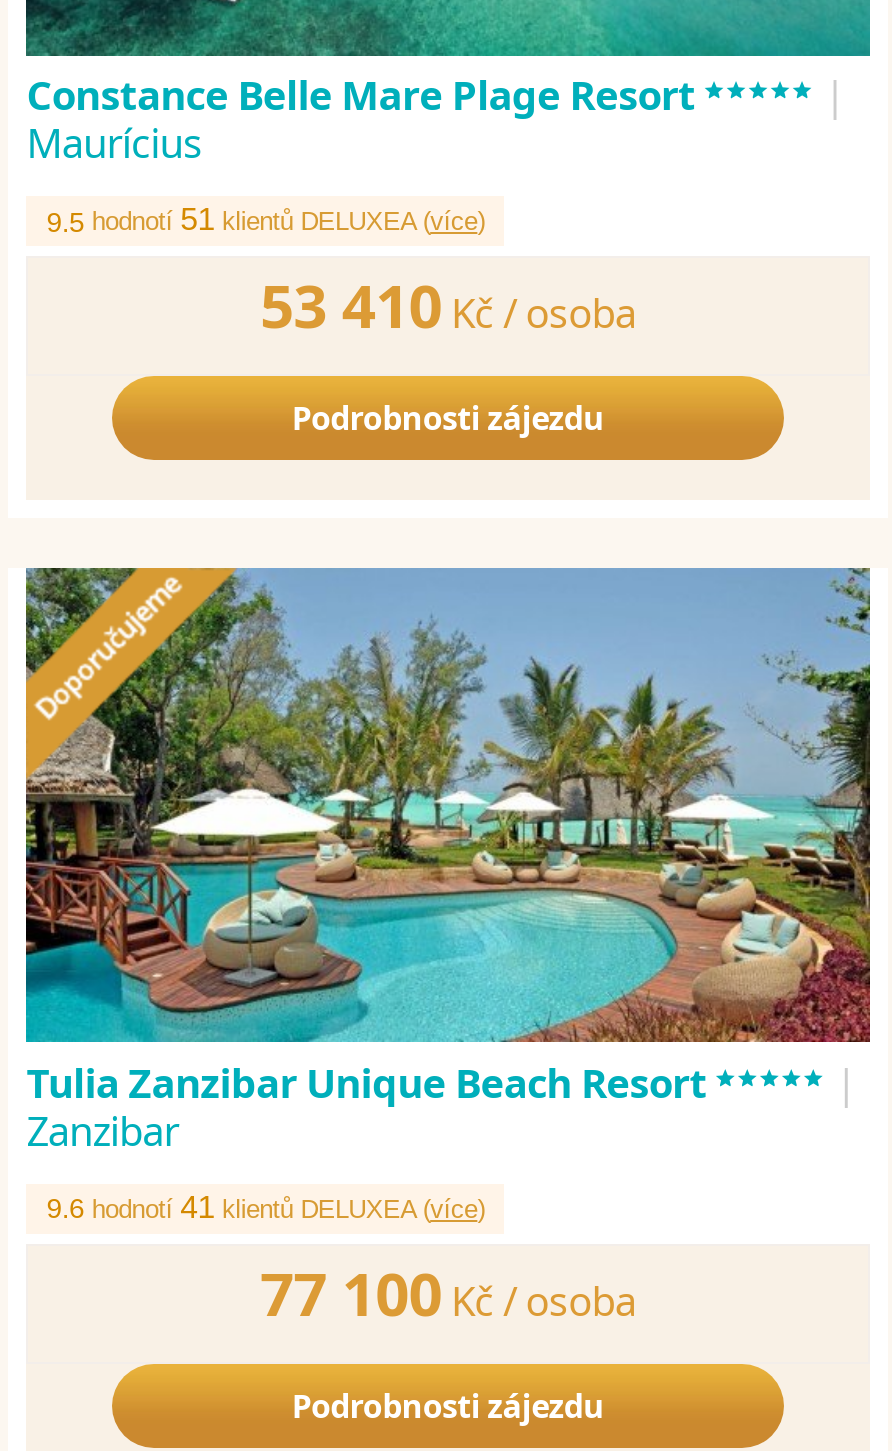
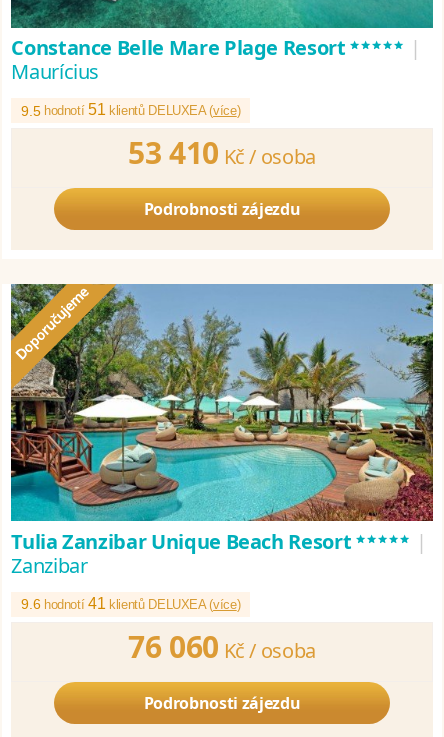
[260,1252,636,1334] 77 100 Kč /osoba -> [128,626,316,667] 76 060 Kč /osoba

